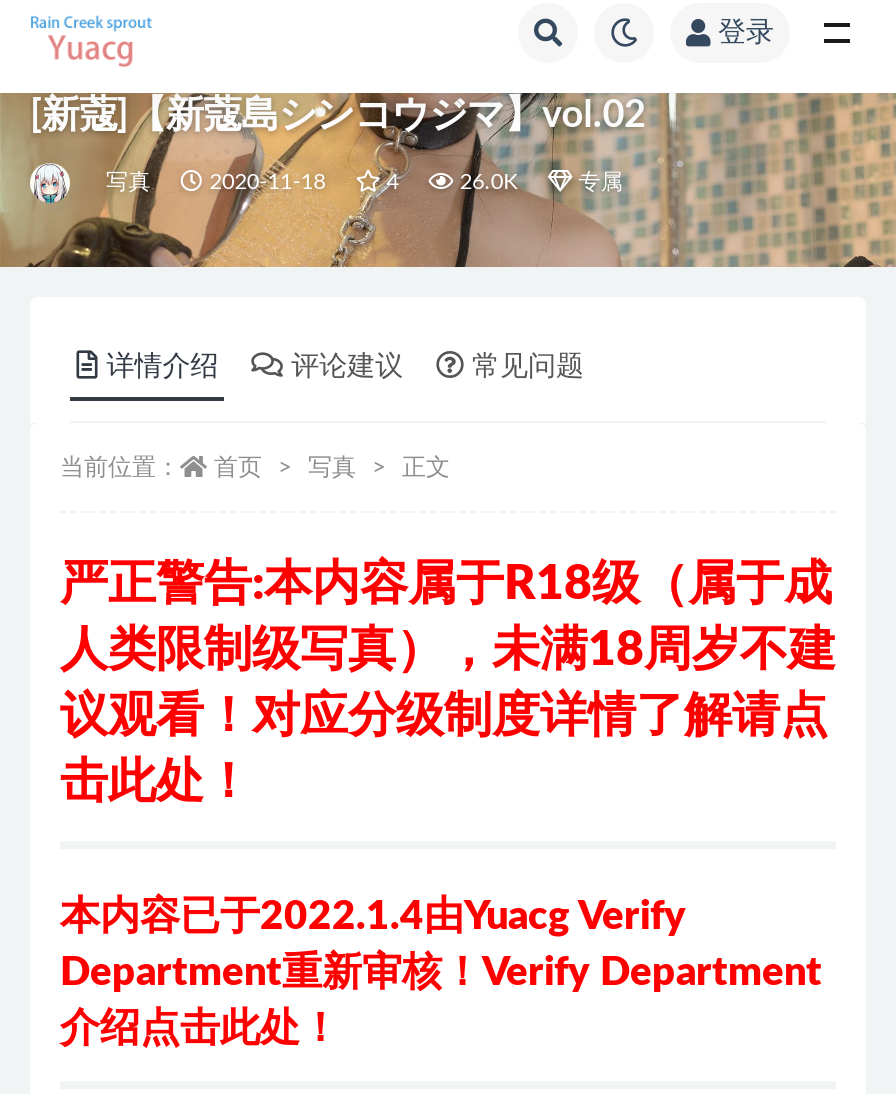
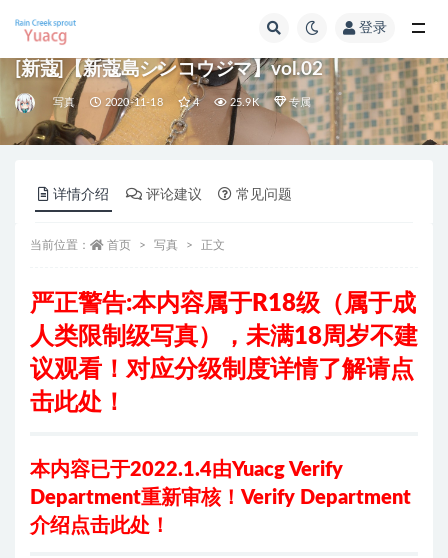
[453,171,518,193] 26.0K -> [227,97,259,108] 25.9K

